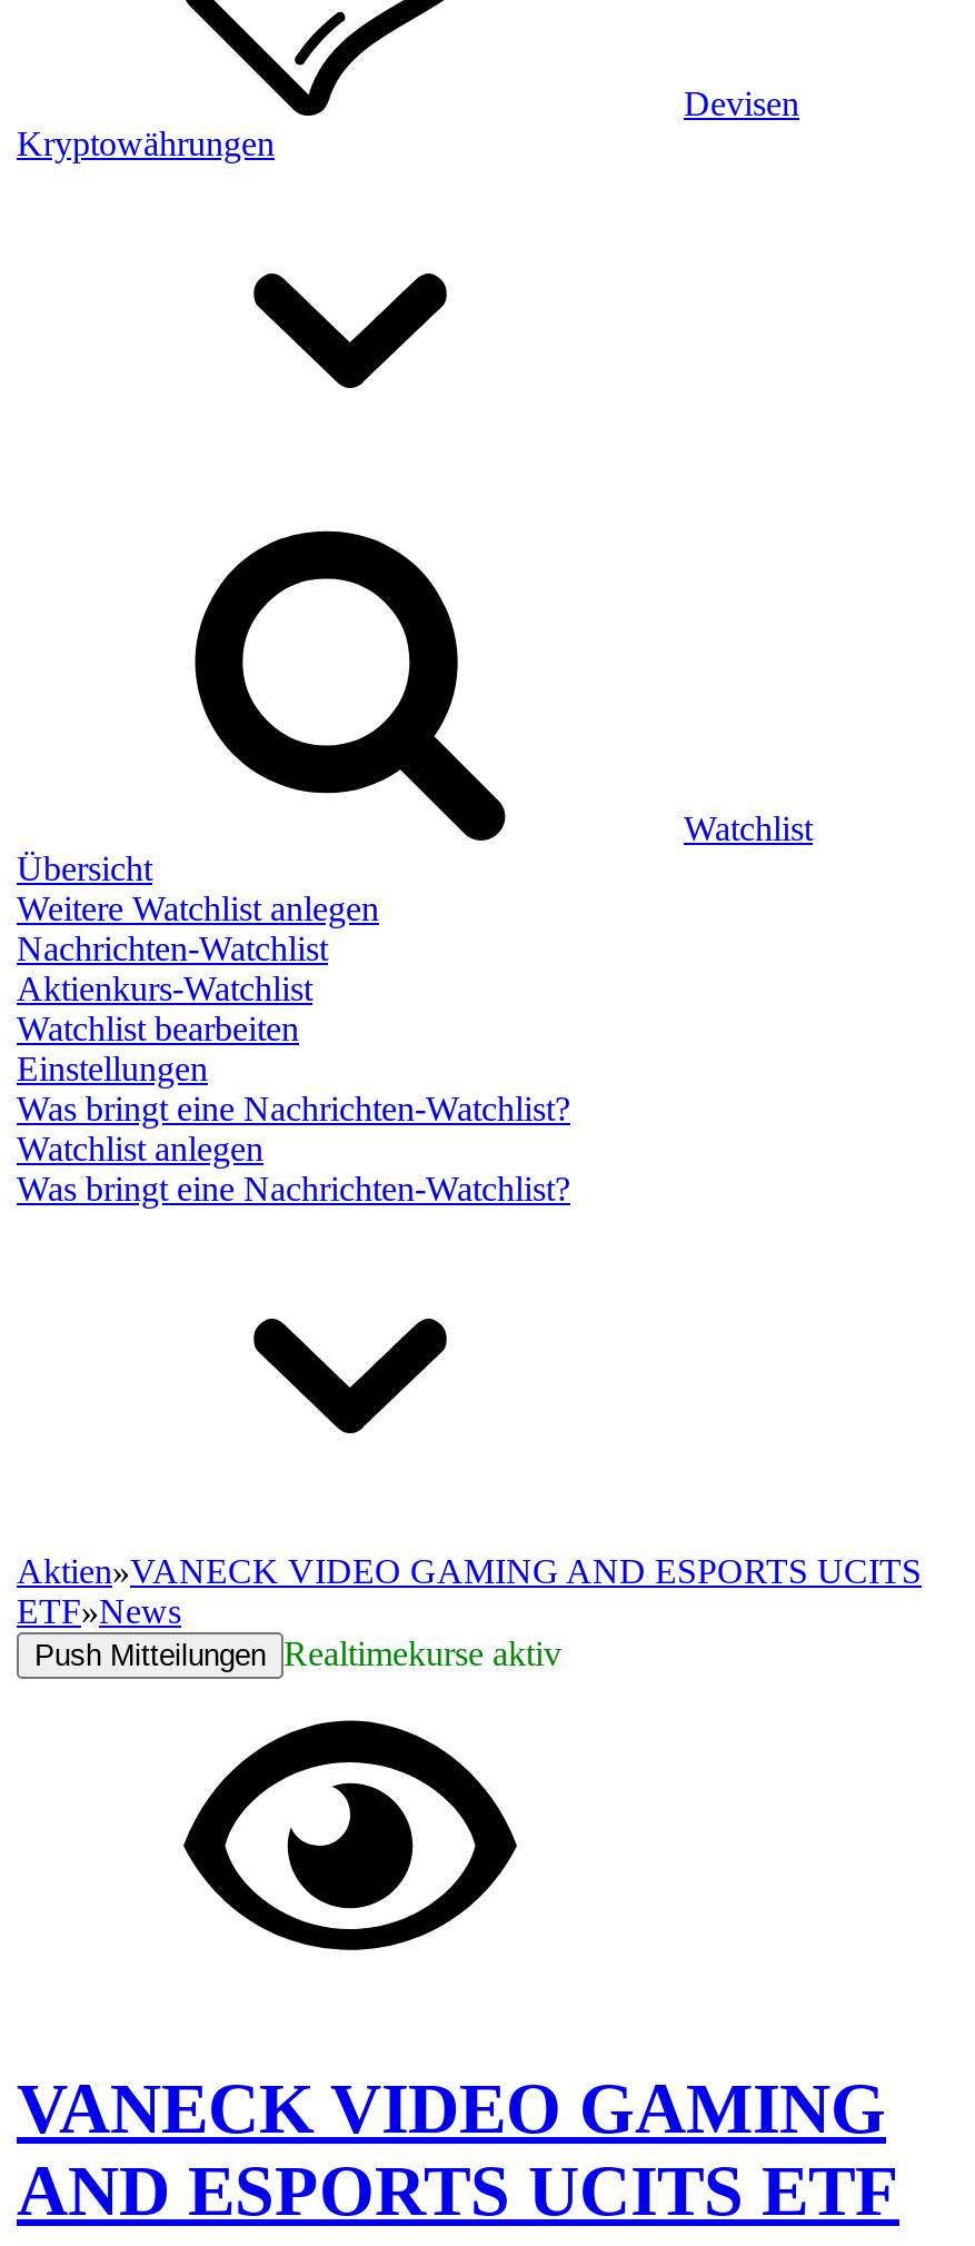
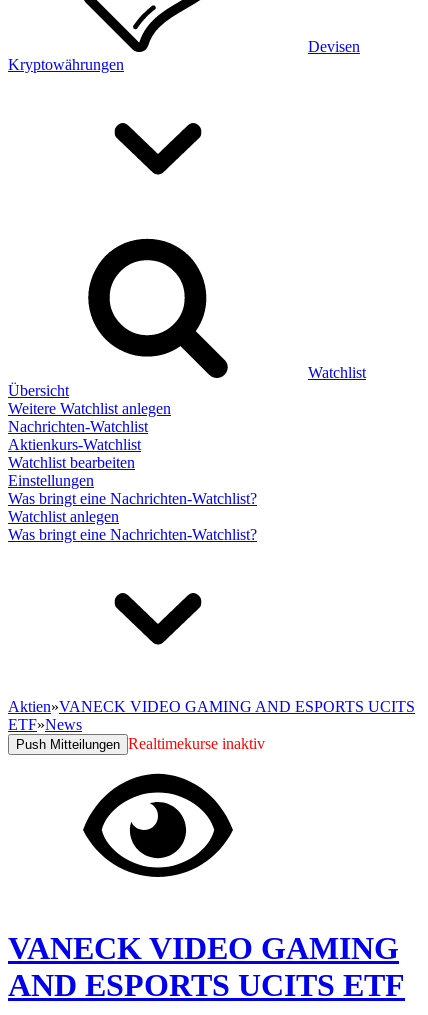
[34,1634,561,1672] Push Mitteilungen Realtimekurse aktiv -> [16,735,265,752] Push Mitteilungen Realtimekurse inaktiv

